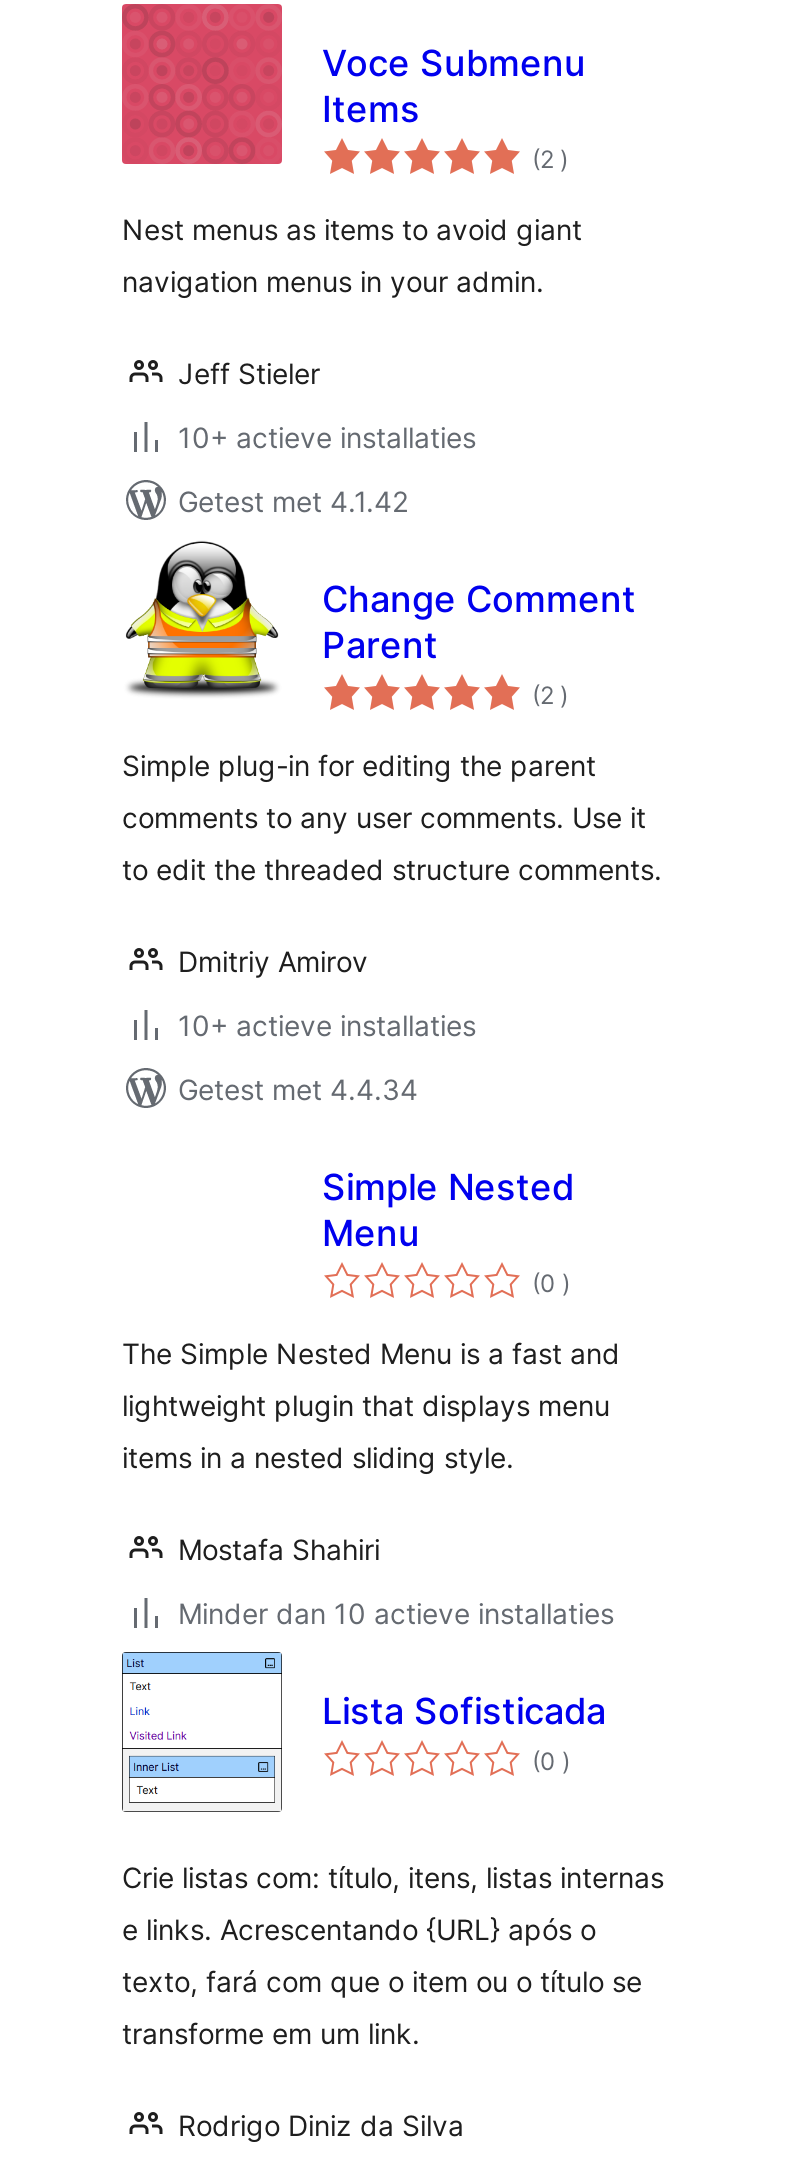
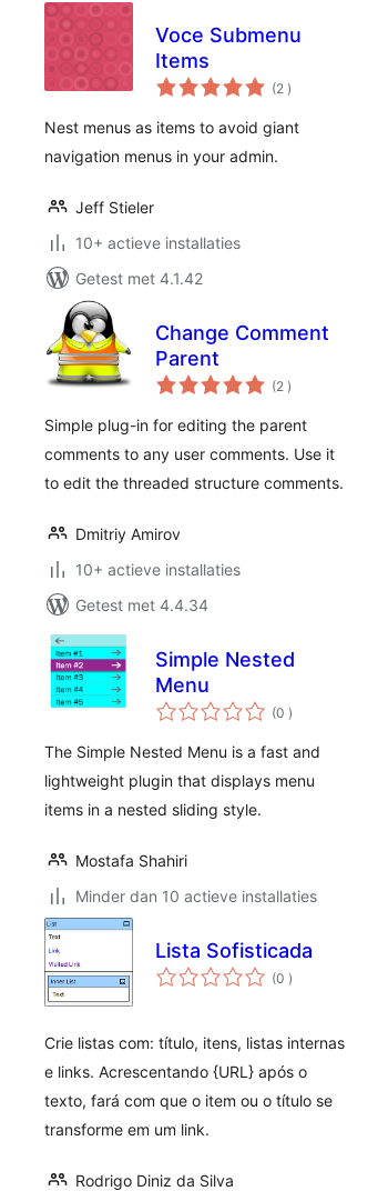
none -> [49,633,127,709] [image]

